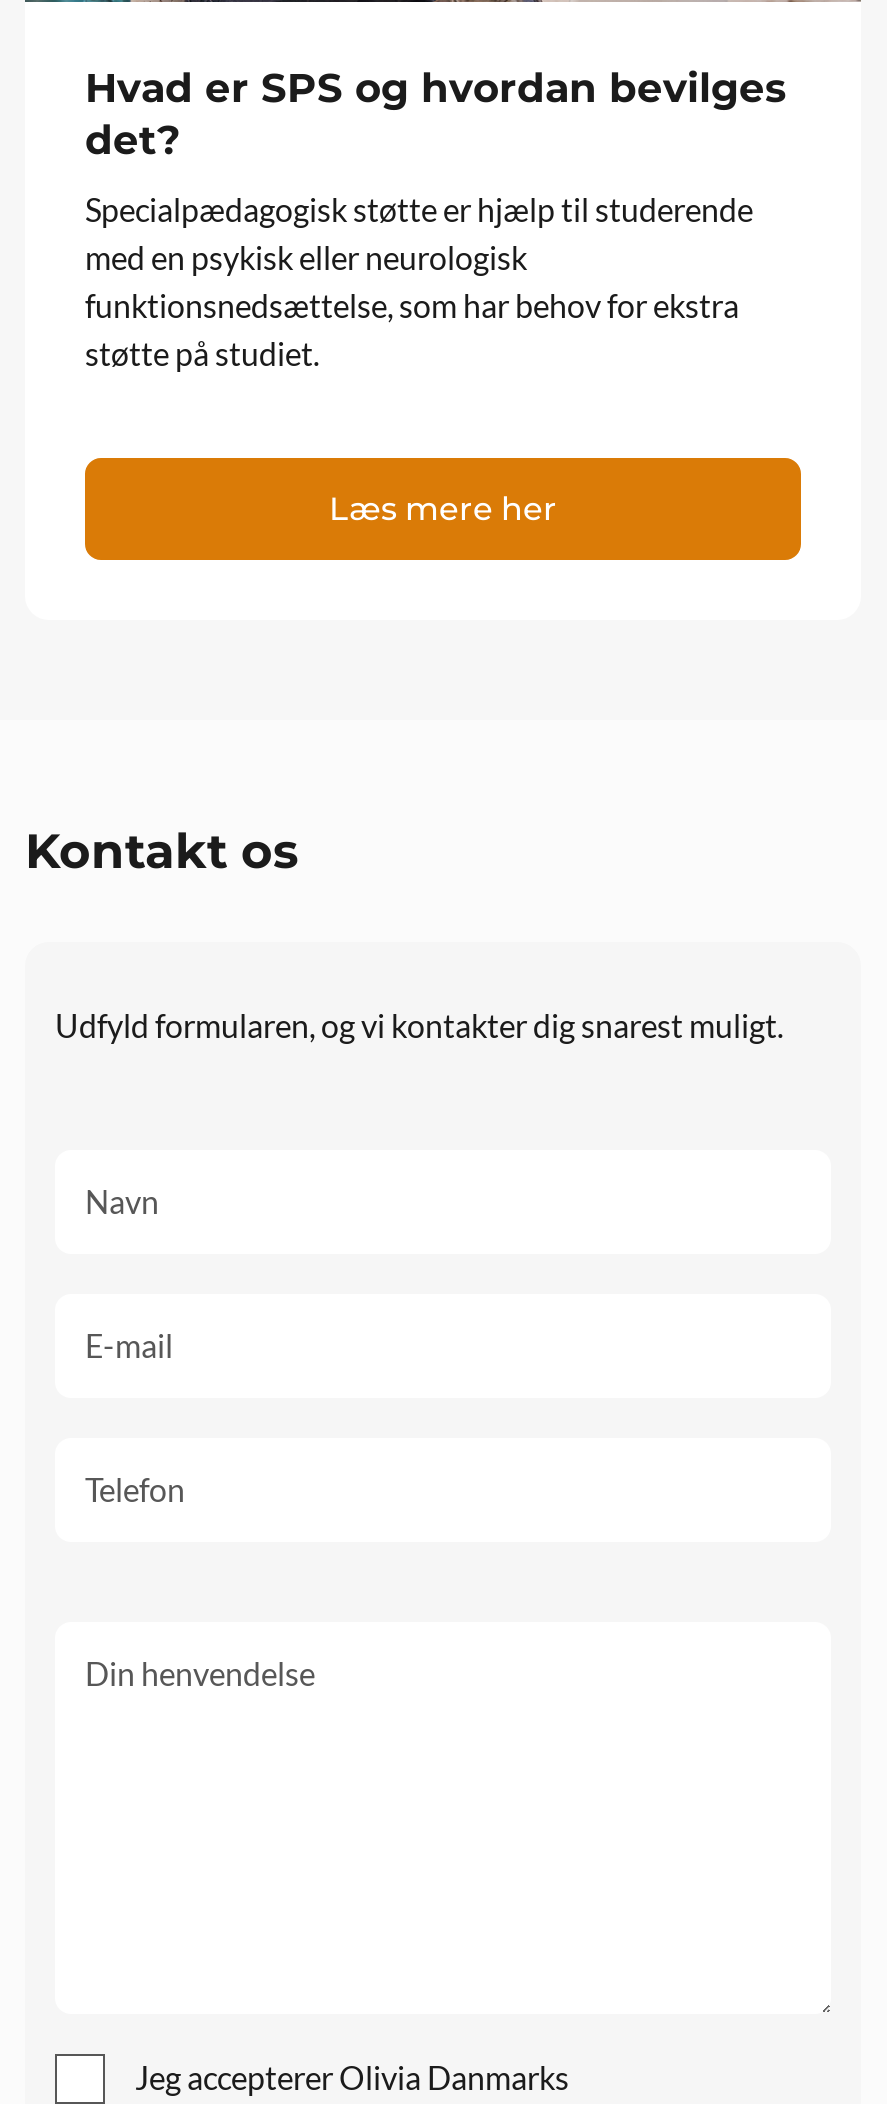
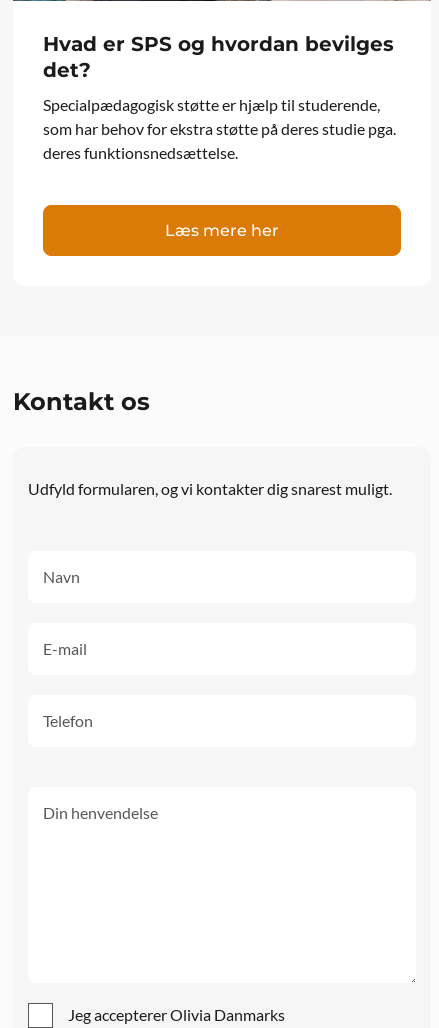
[85,191,753,373] Specialpædagogisk støtte er hjælp til studerende | med en psykisk eller neurologisk | funktionsnedsættelse, som har behov for ekstra | støtte på studiet. -> [43,95,396,162] Specialpædagogisk støtte er hjælp til studerende, | som har behov for ekstra støtte på deres studie pga. | deres funktionsnedsættelse.

